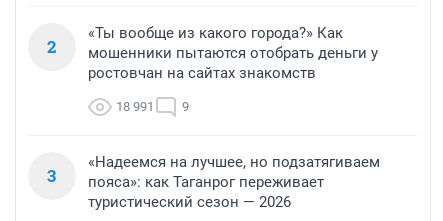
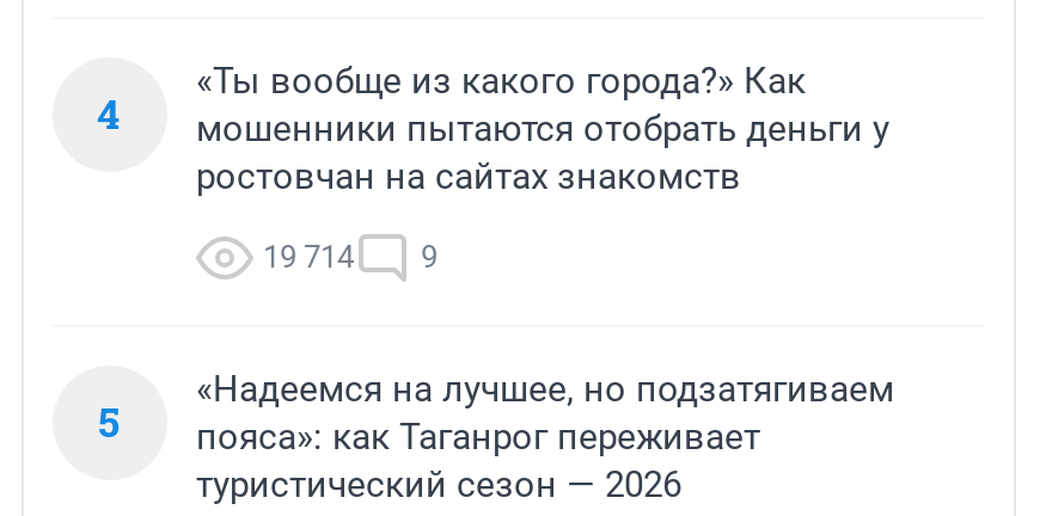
[47,35,378,62] 2 мошенники пытаются отобрать деньги у -> [97,85,889,150] 4 мошенники пытаются отобрать деньги у
[116,99,189,114] 18 991 9 -> [263,238,438,274] 19 714 9
[47,164,324,191] 3 пояса»: как Таганрог переживает -> [98,393,760,458] 5 пояса»: как Таганрог переживает

